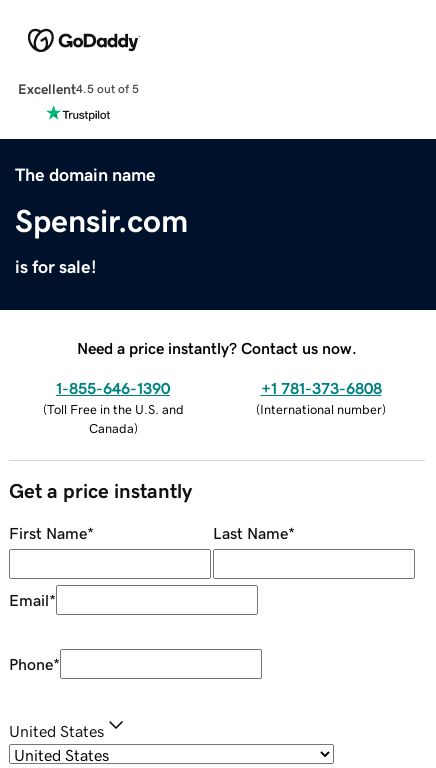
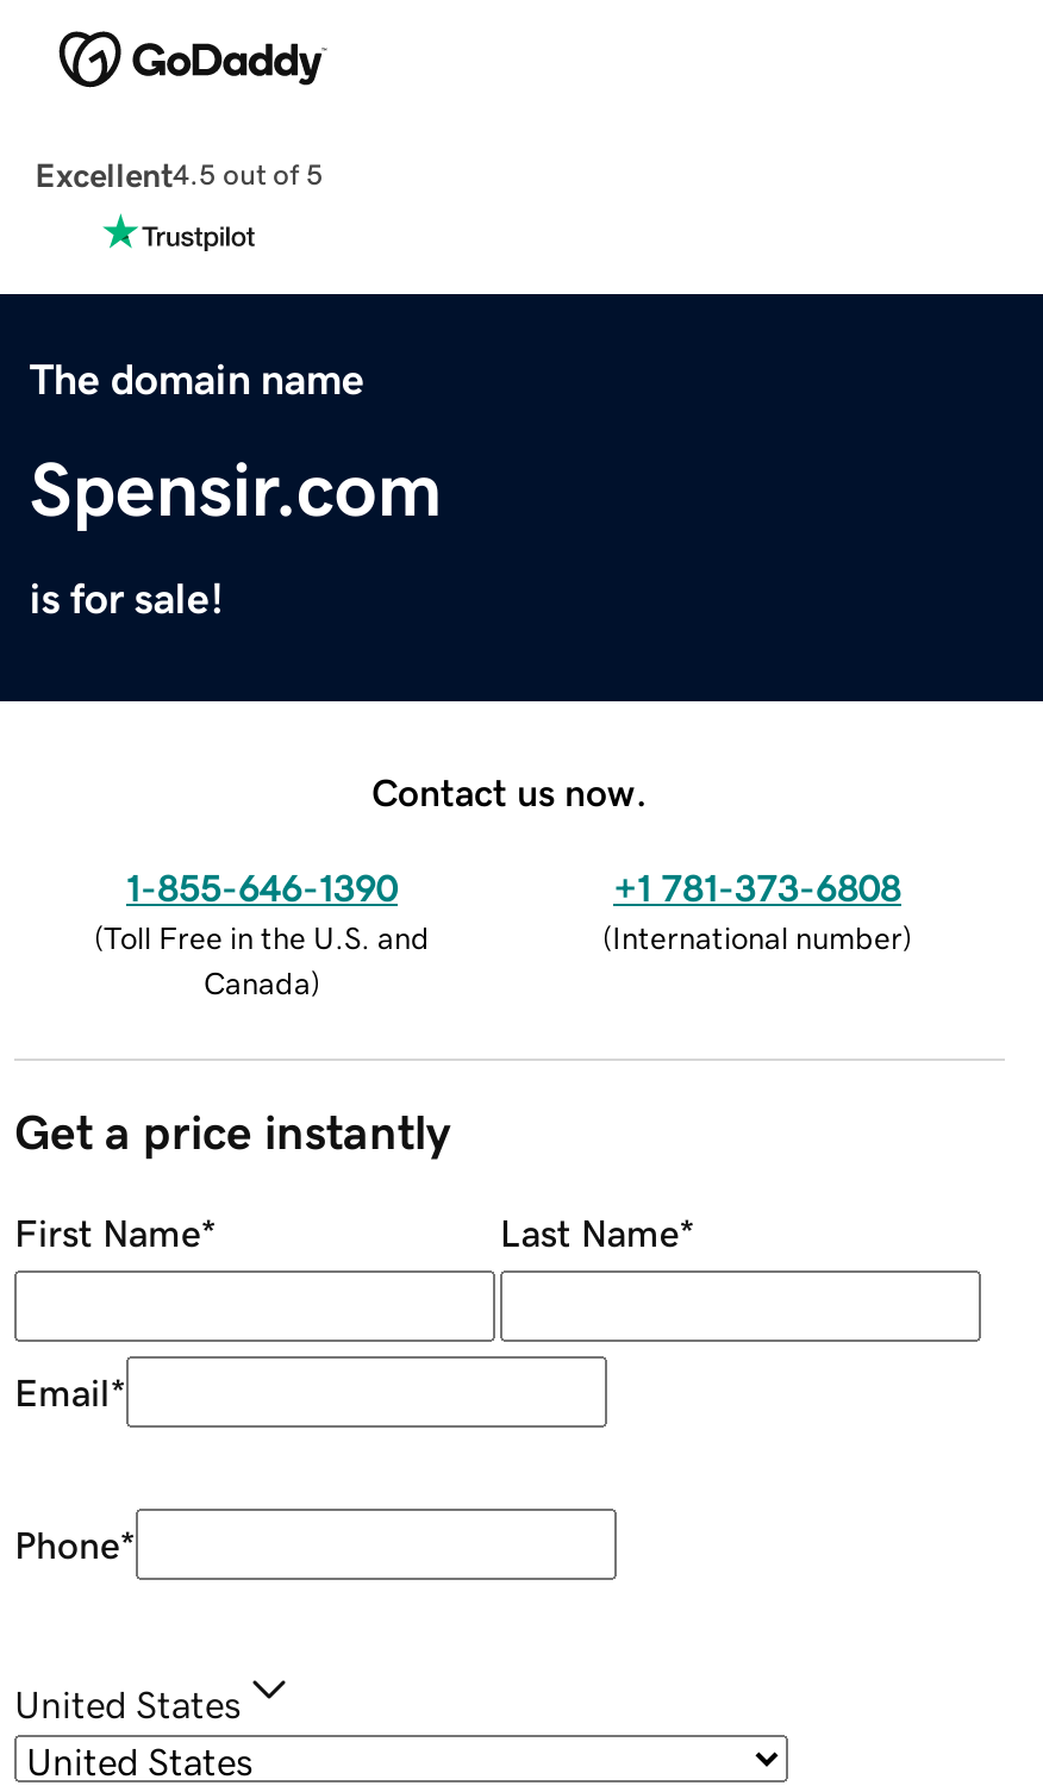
[77,340,357,356] Need a price instantly? Contact us now. -> [371,772,648,810] Contact us now.

